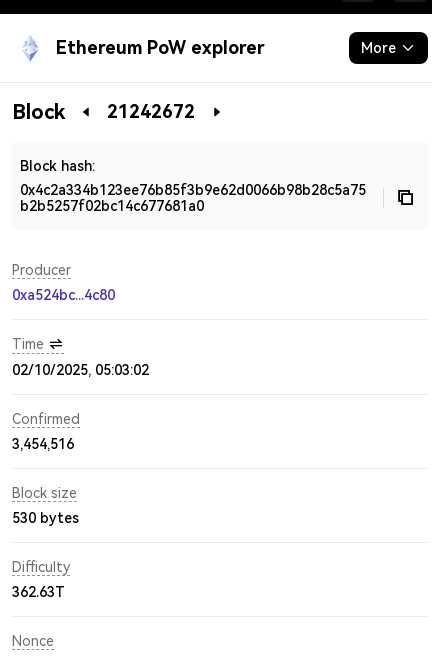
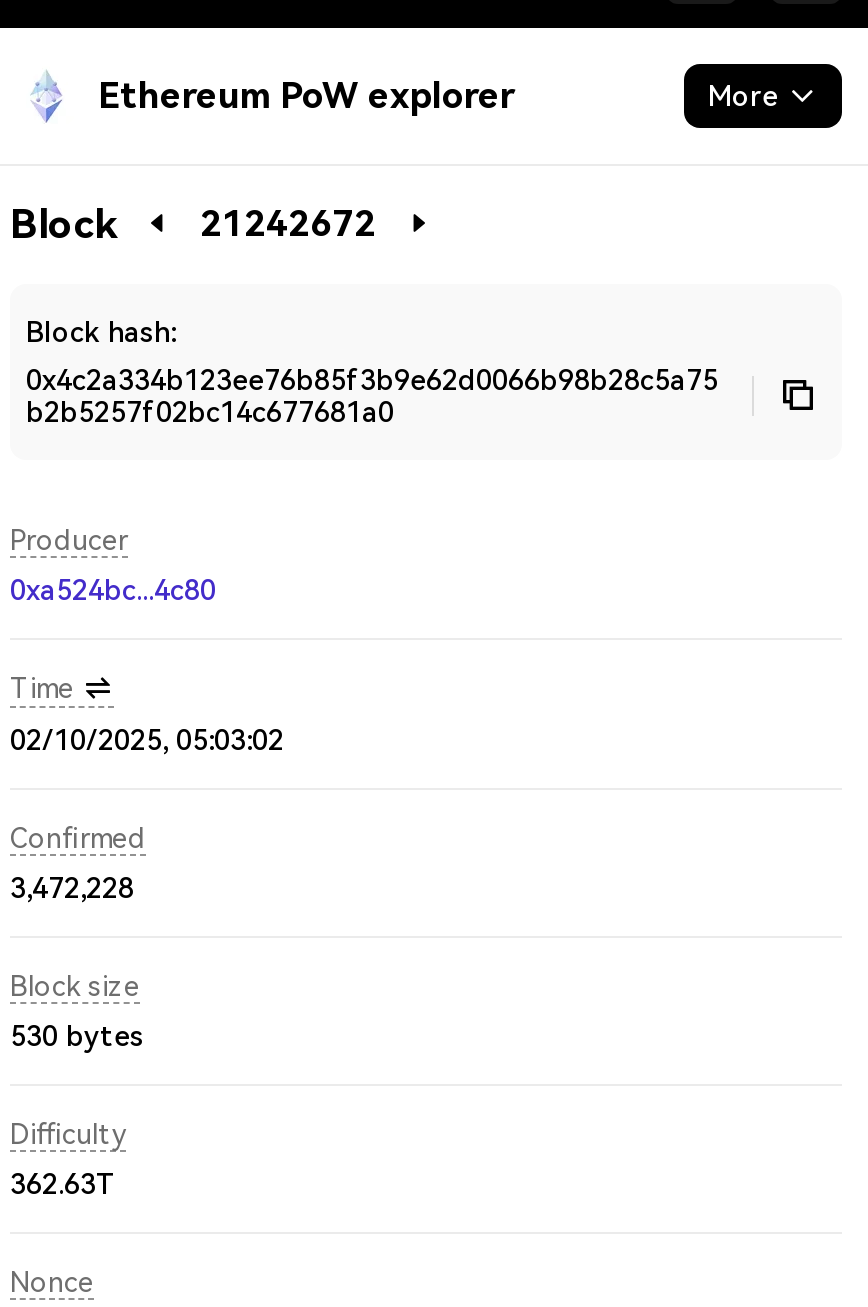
[12,436,74,452] 3,454,516 -> [10,872,134,904] 3,472,228

